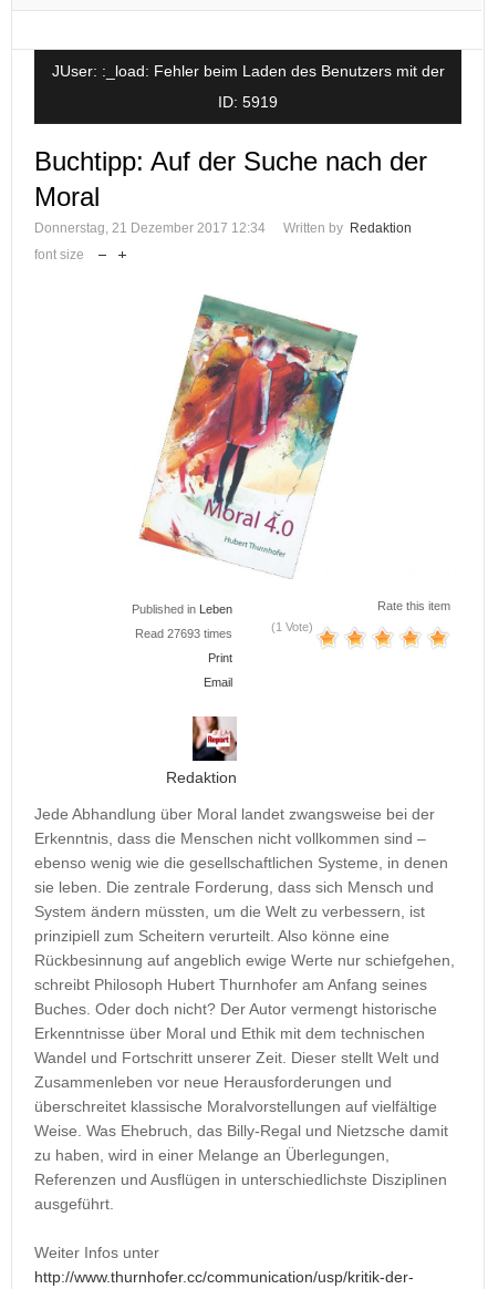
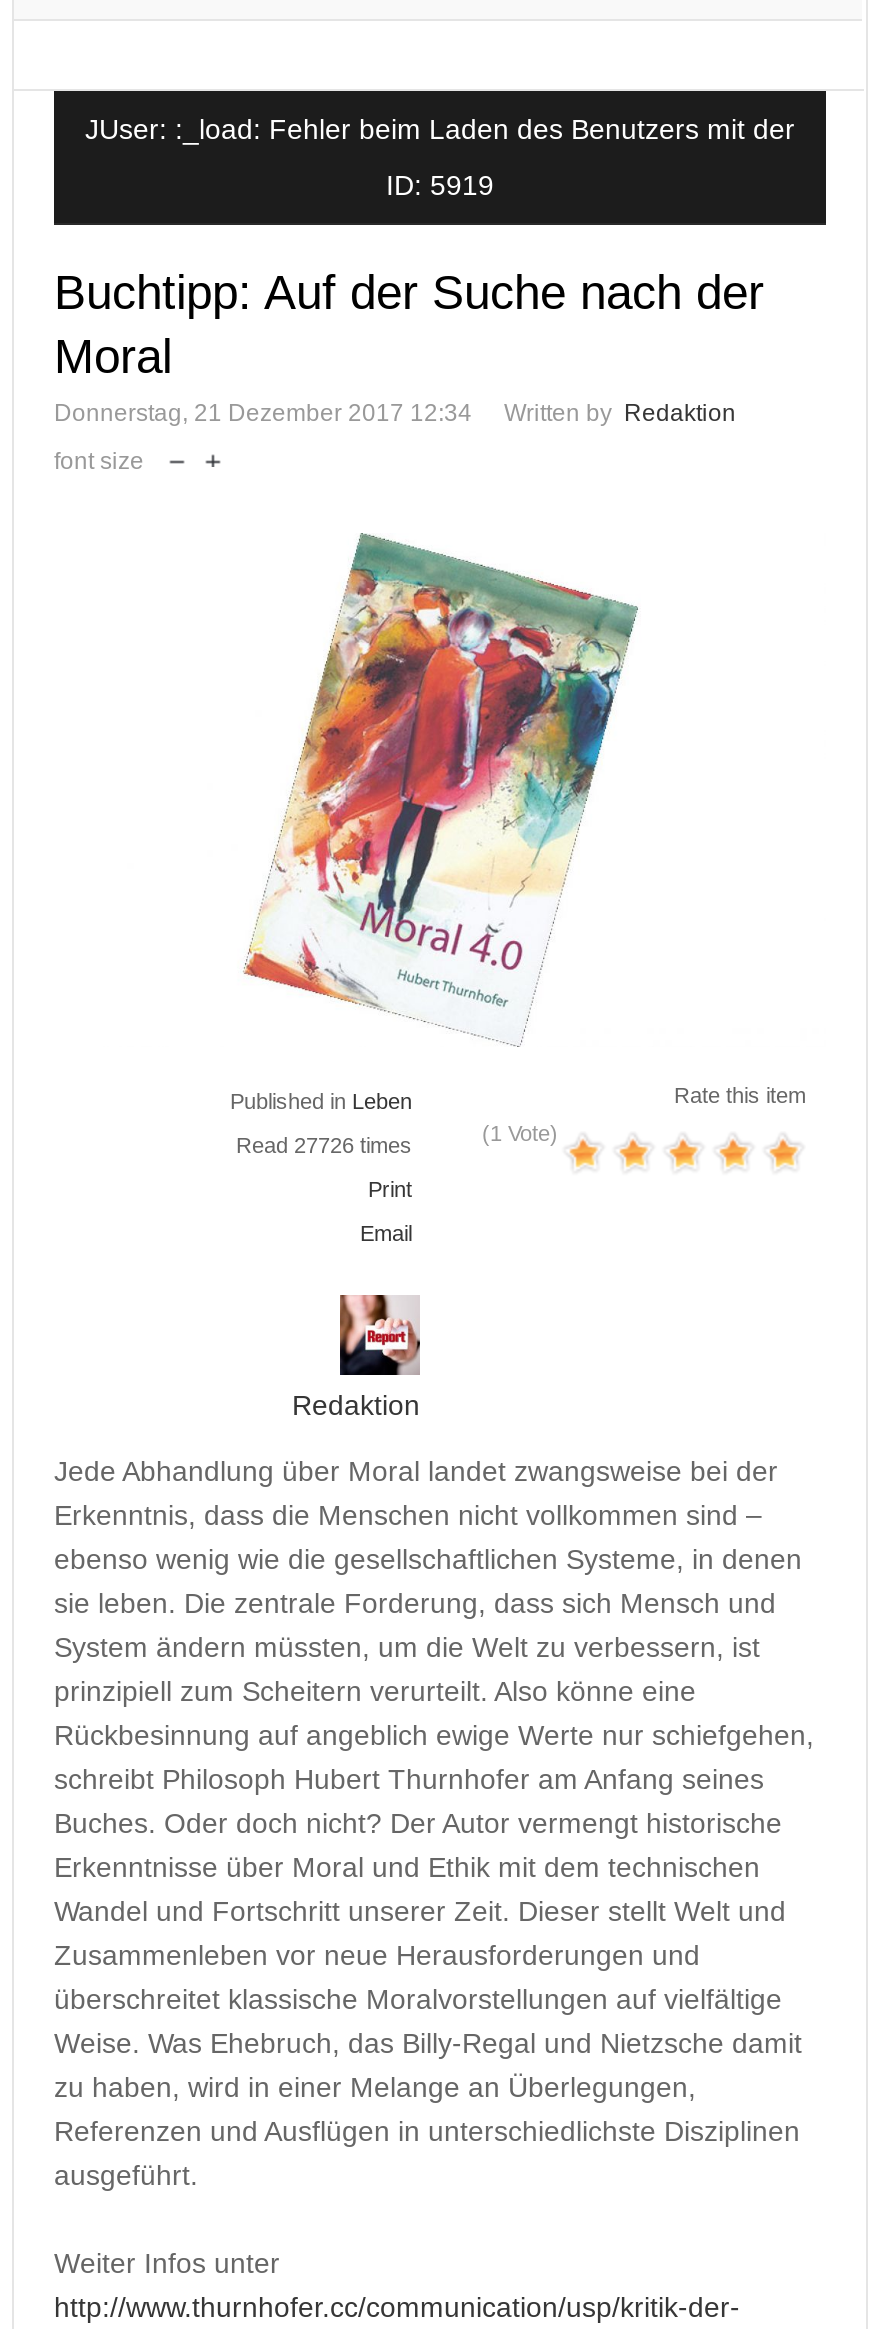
[135,627,232,640] Read 27693 times -> [236,1133,412,1157] Read 27726 times

